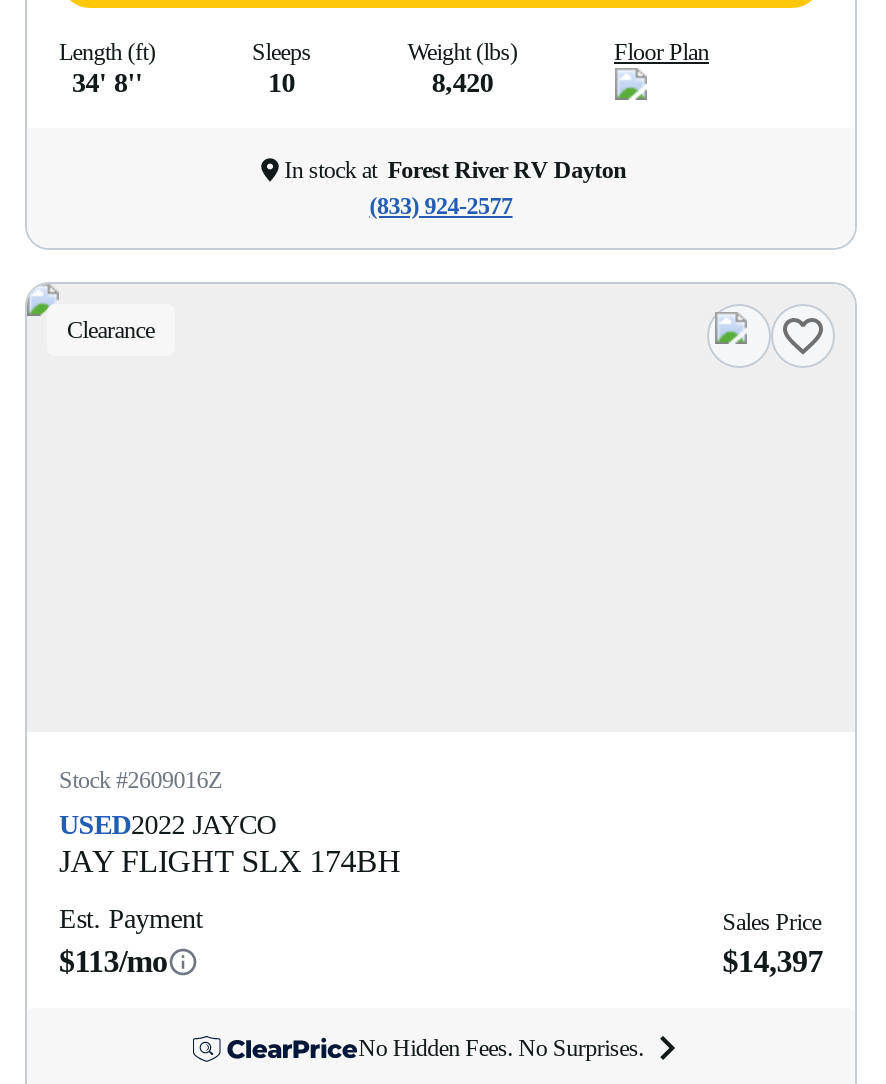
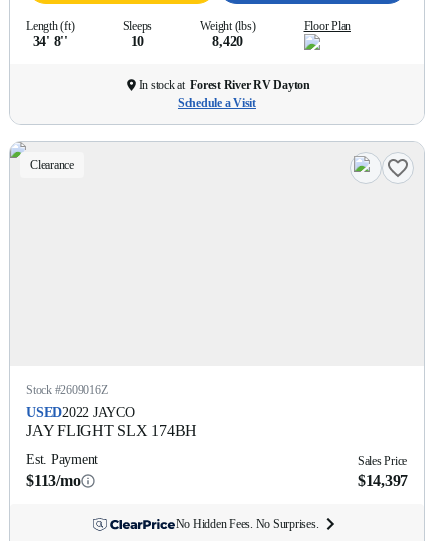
[369,192,512,220] (833) 924-2577 -> [178,96,256,110] Schedule a Visit

